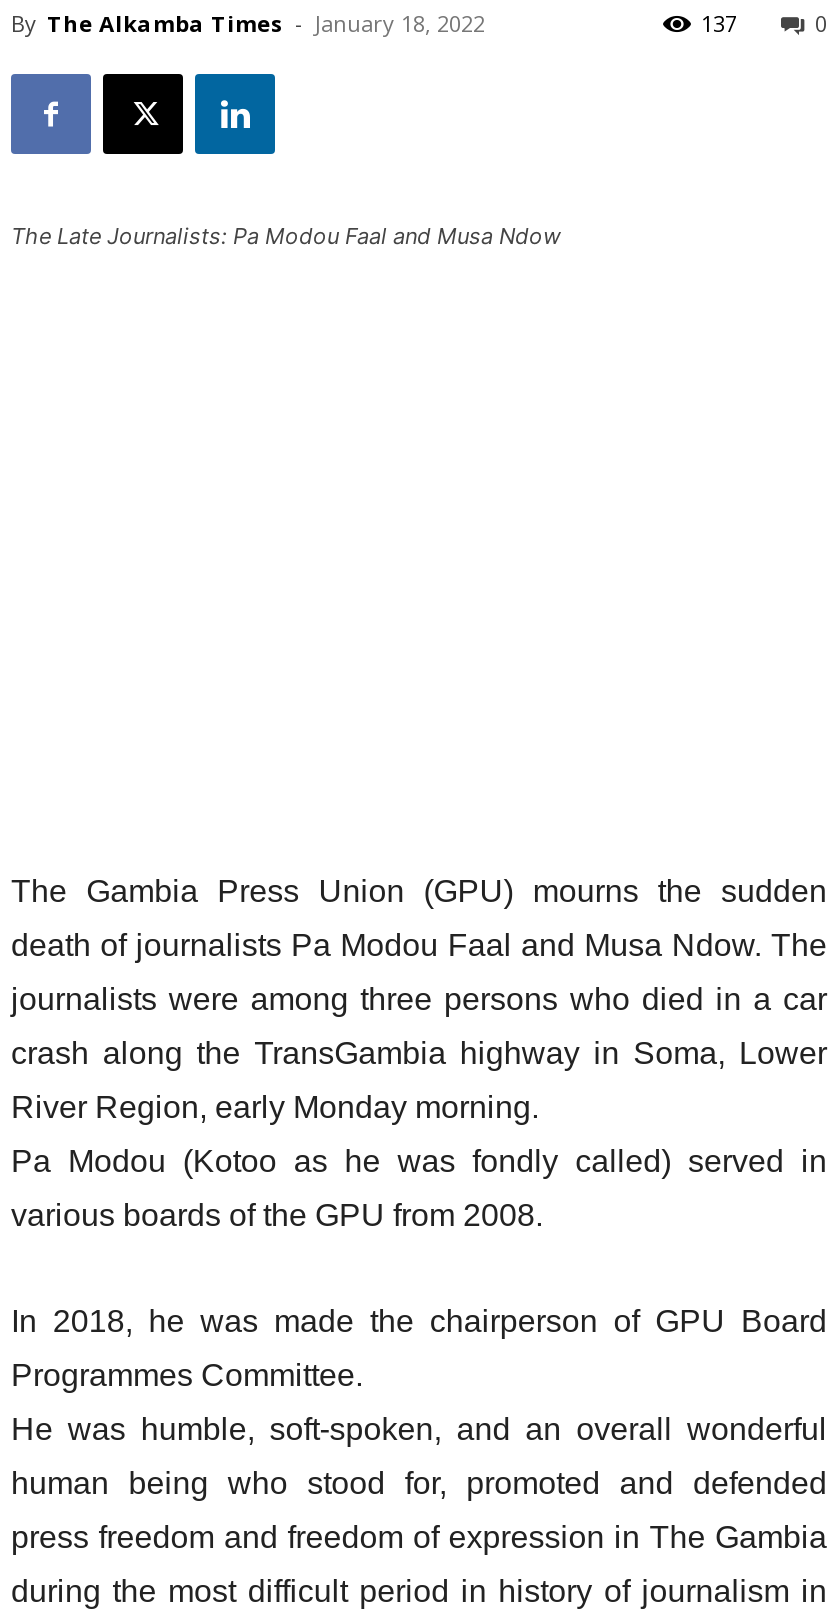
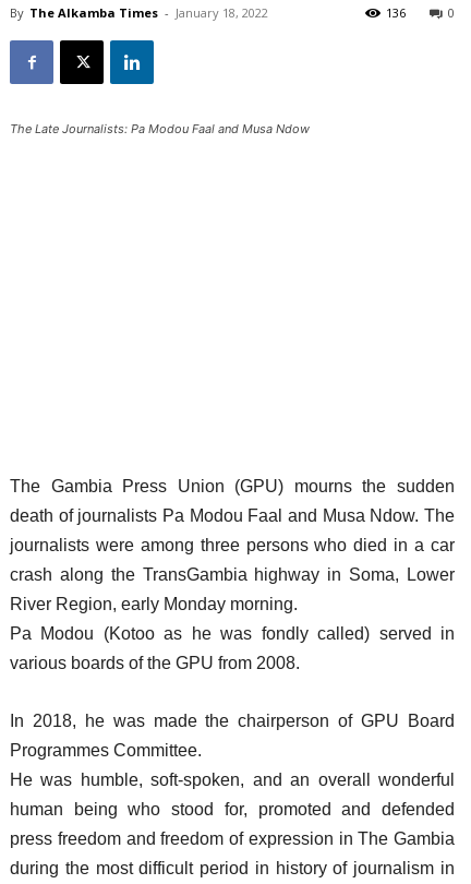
[701,8,737,38] 137 -> [386,4,406,21] 136

